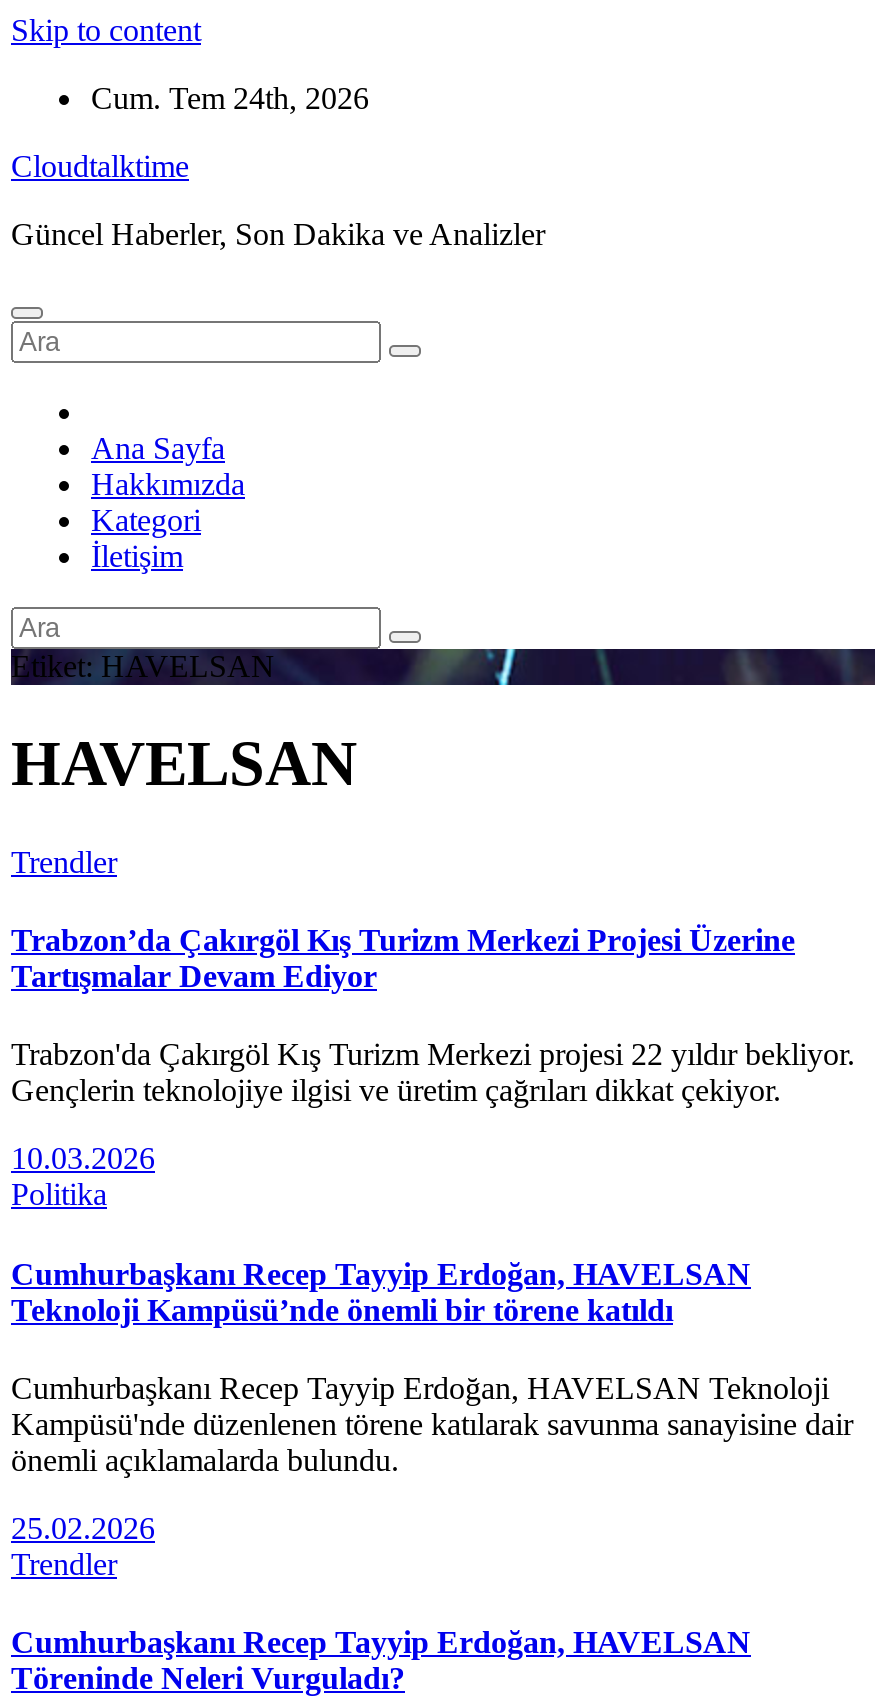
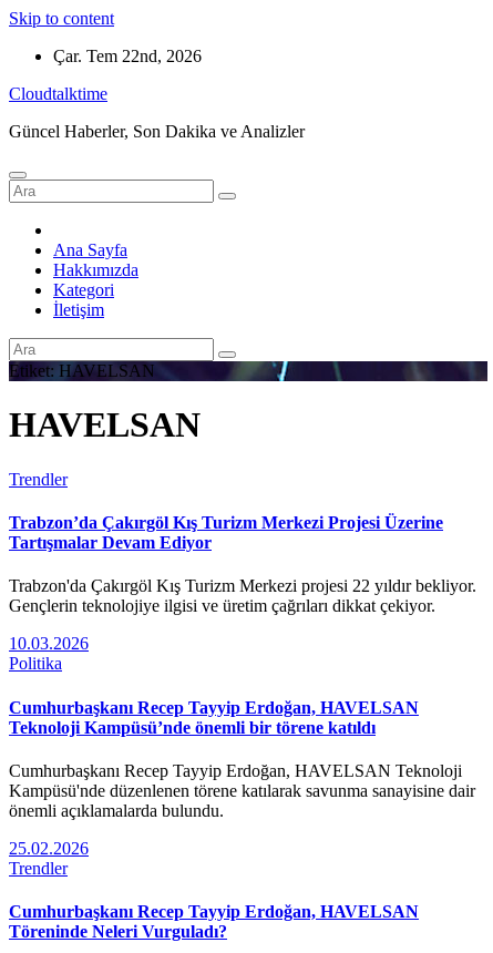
[91,81,369,115] Cum. Tem 24th, 2026 -> [53,47,202,65] Çar. Tem 22nd, 2026

